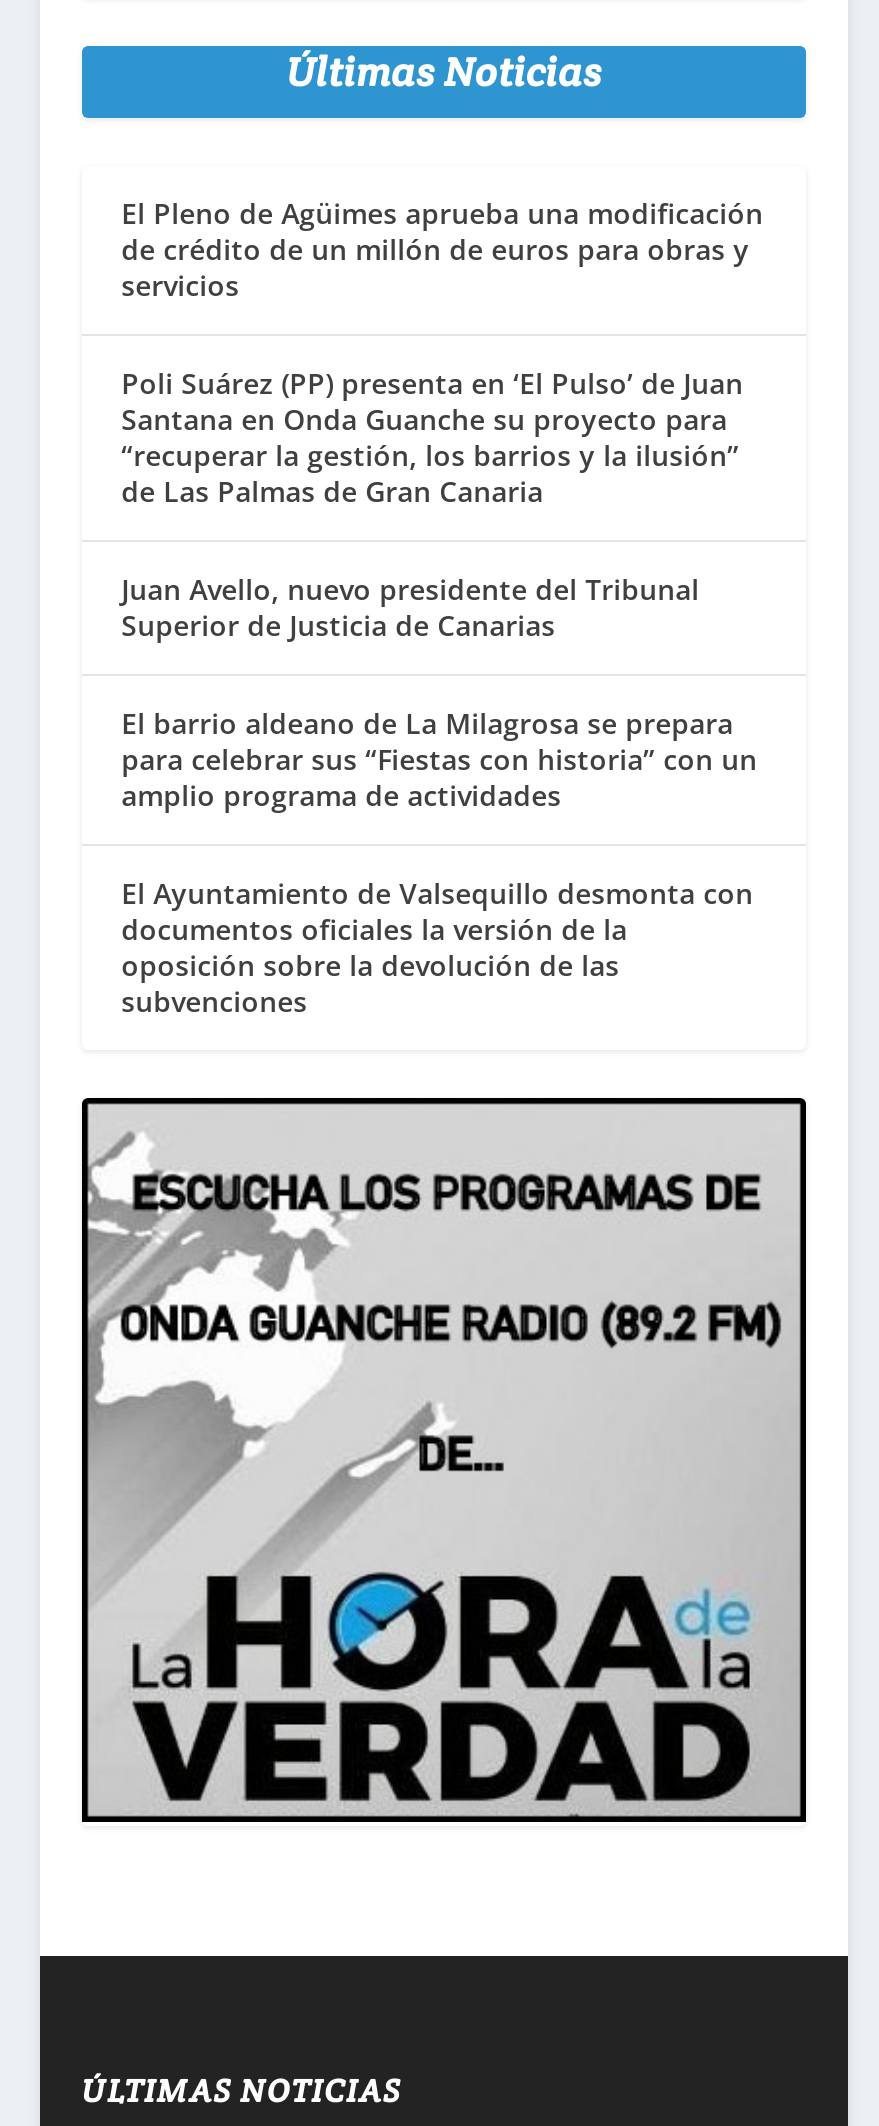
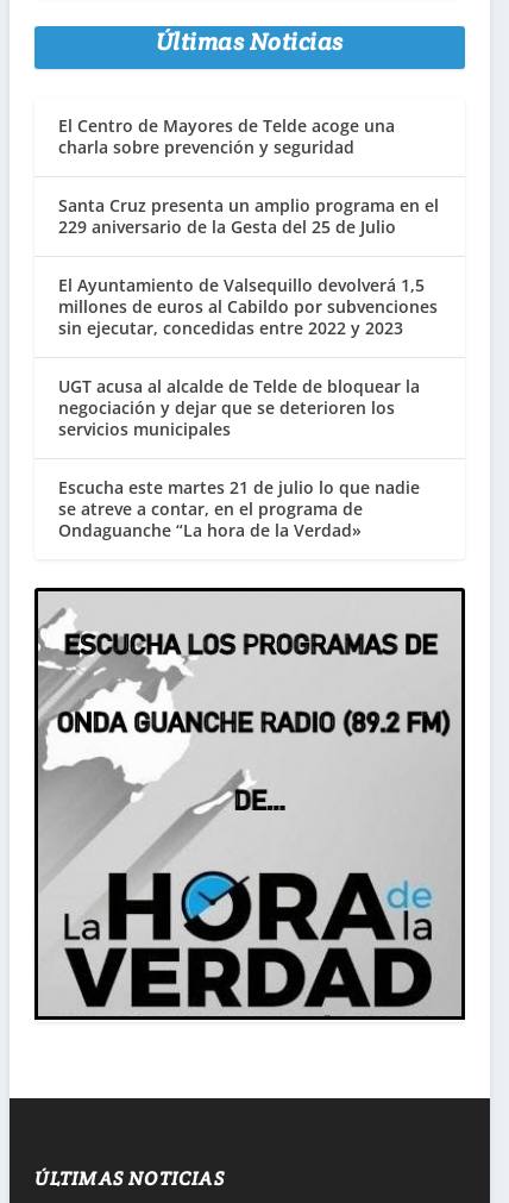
[121,193,763,303] El Pleno de Agüimes aprueba una modificación | de crédito de un millón de euros para obras y | servicios -> [58,115,394,159] El Centro de Mayores de Telde acoge una | charla sobre prevención y seguridad
[121,363,743,509] Poli Suárez (PP) presenta en ‘El Pulso’ de Juan | Santana en Onda Guanche su proyecto para | “recuperar la gestión, los barrios y la ilusión” | de Las Palmas de Gran Canaria -> [58,194,438,238] Santa Cruz presenta un amplio programa en el | 229 aniversario de la Gesta del 25 de Julio
[121,569,699,643] Juan Avello, nuevo presidente del Tribunal | Superior de Justicia de Canarias -> [58,274,437,340] El Ayuntamiento de Valsequillo devolverá 1,5 | millones de euros al Cabildo por subvenciones | sin ejecutar, concedidas entre 2022 y 2023
[121,703,757,813] El barrio aldeano de La Milagrosa se prepara | para celebrar sus “Fiestas con historia” con un | amplio programa de actividades -> [58,375,419,441] UGT acusa al alcalde de Telde de bloquear la | negociación y dejar que se deterioren los | servicios municipales
[121,873,753,1019] El Ayuntamiento de Valsequillo desmonta con | documentos oficiales la versión de la | oposición sobre la devolución de las | subvenciones -> [58,476,419,542] Escucha este martes 21 de julio lo que nadie | se atreve a contar, en el programa de | Ondaguanche “La hora de la Verdad»

